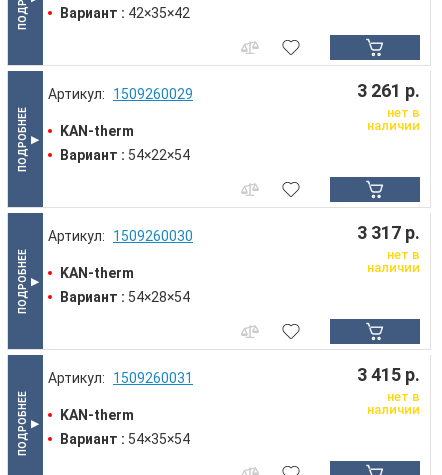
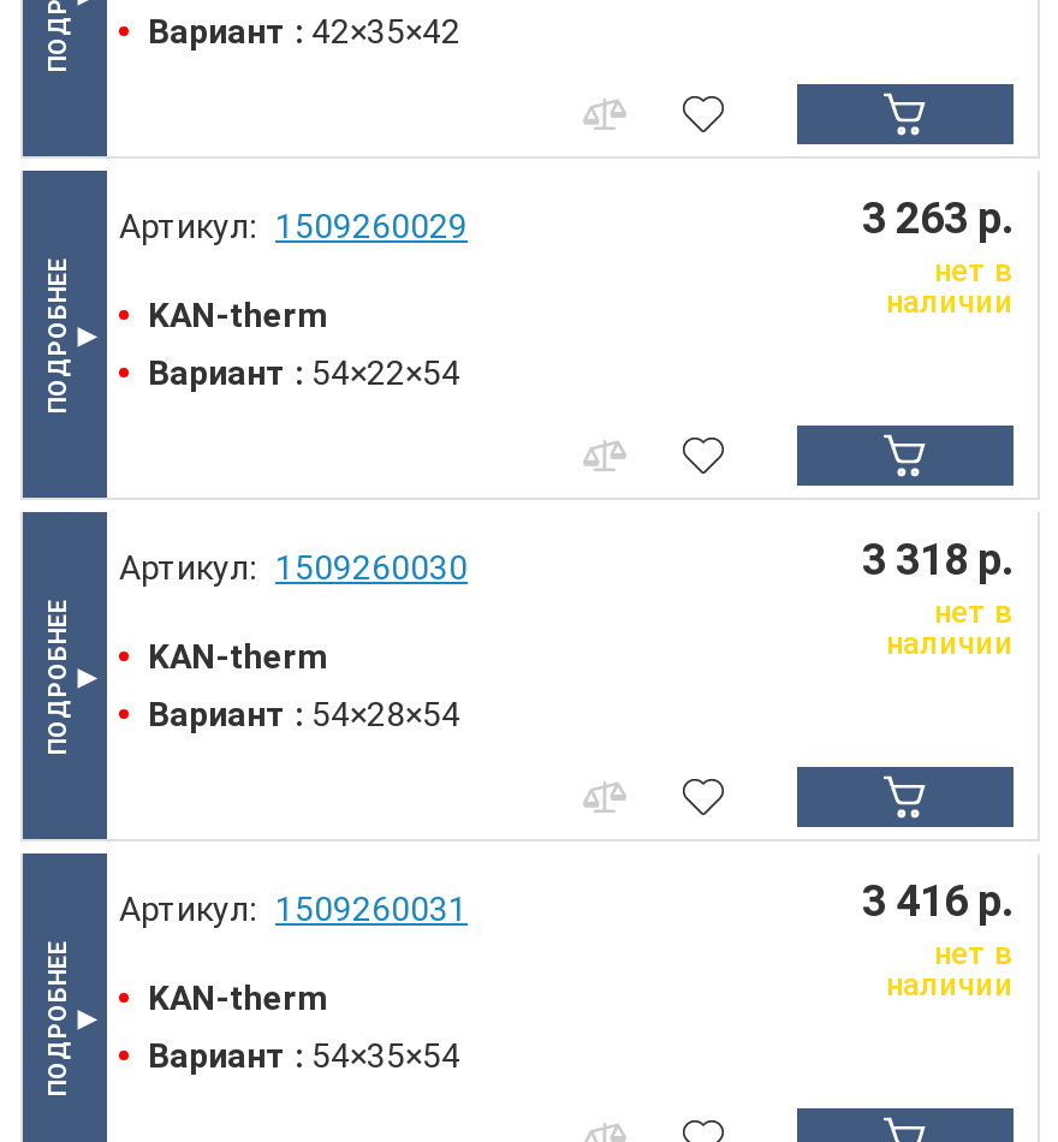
[357,80,420,101] 3 261 р. -> [862,192,1014,243] 3 263 р.
[357,222,420,243] 3 317 р. -> [862,534,1014,584] 3 318 р.
[357,364,420,385] 3 415 р. -> [862,875,1014,926] 3 416 р.

